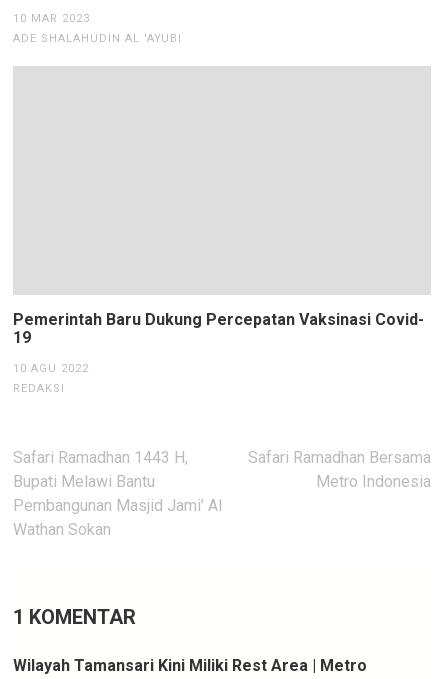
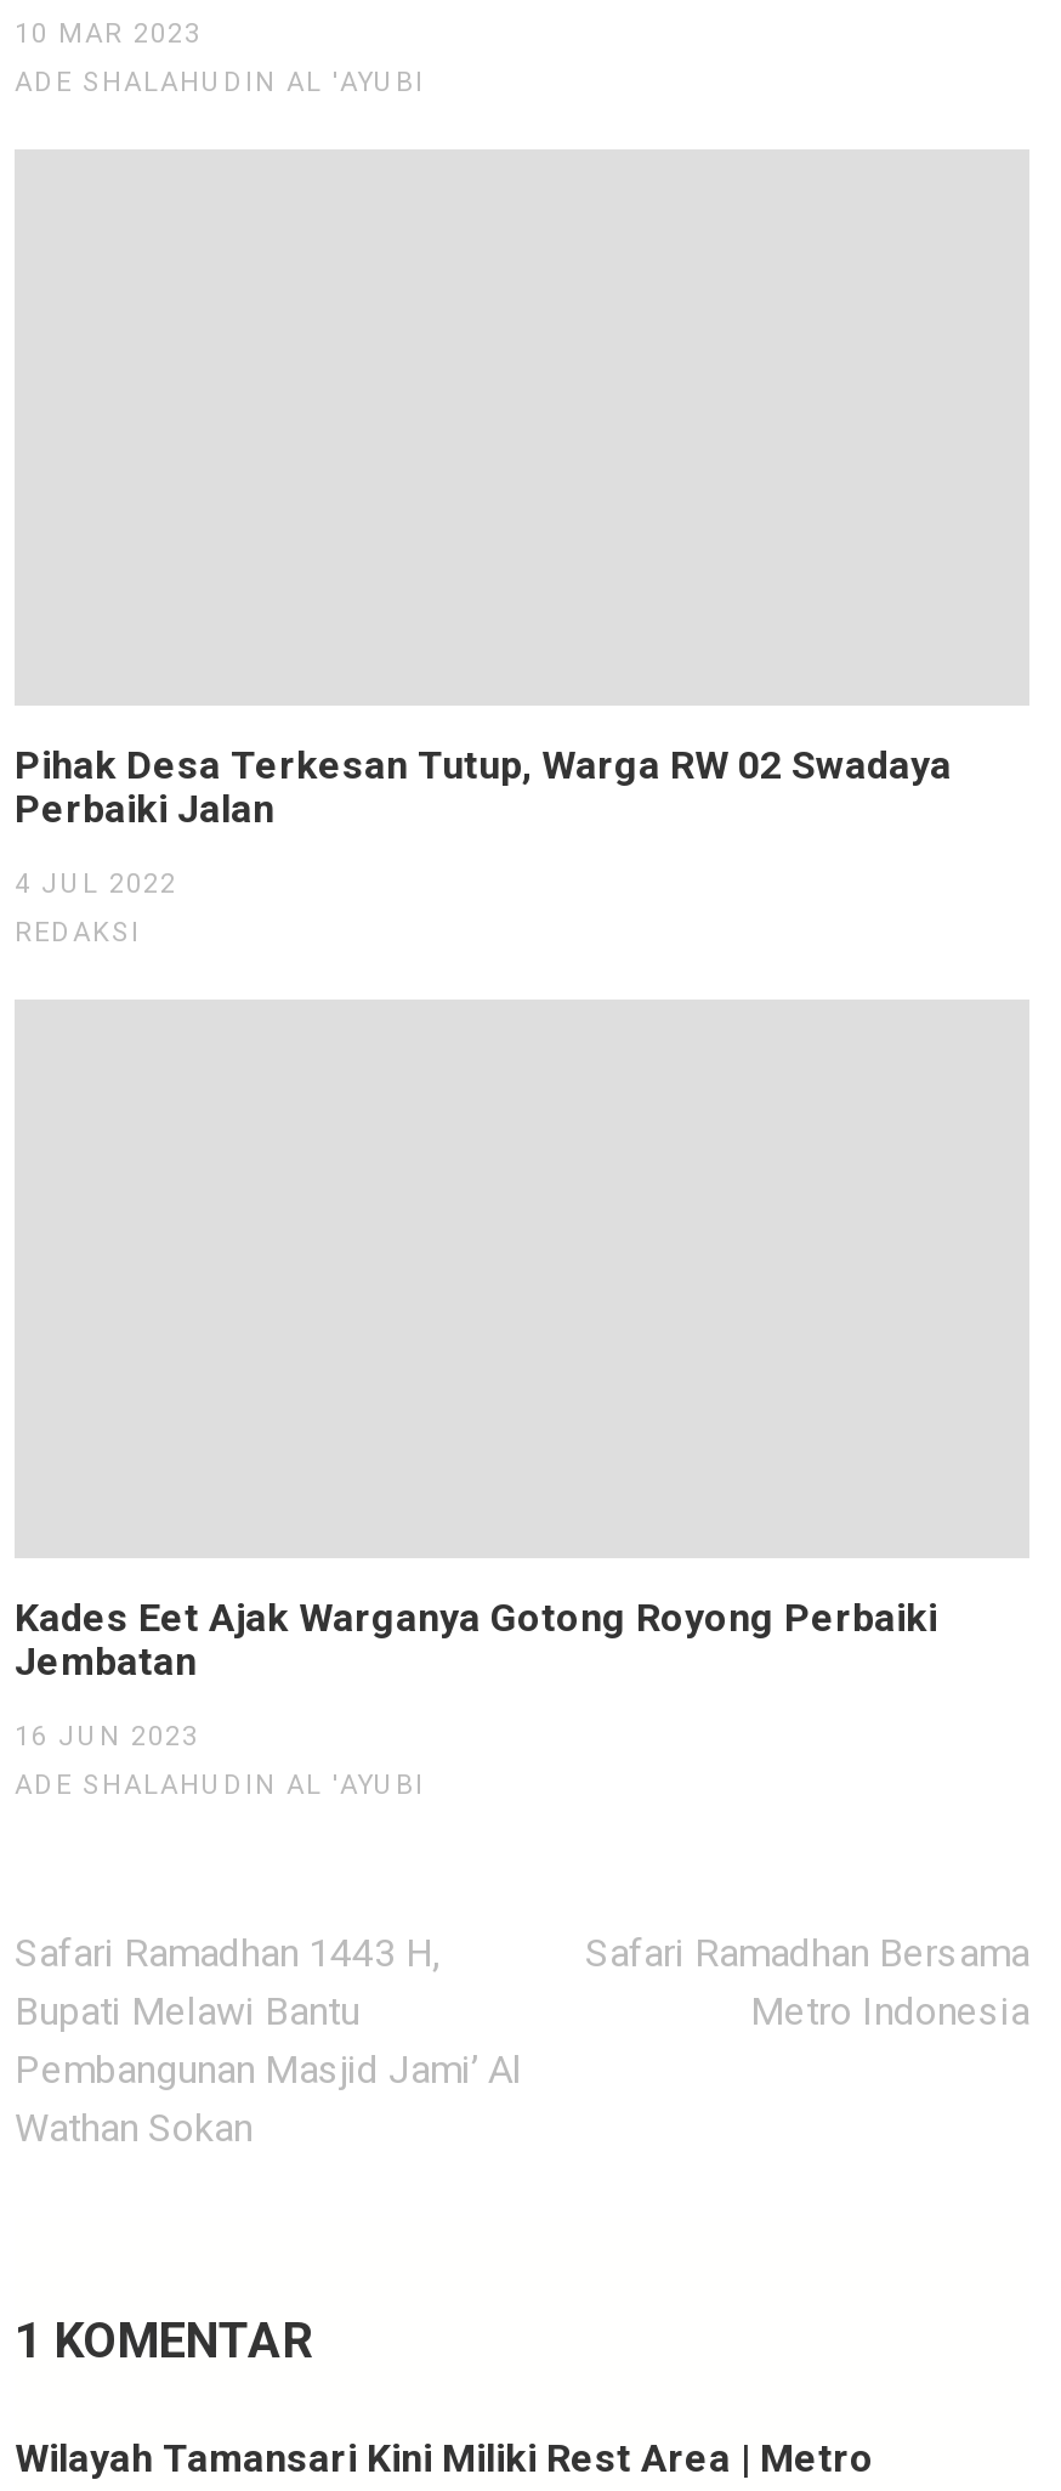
[13,310,424,347] Pemerintah Baru Dukung Percepatan Vaksinasi Covid- | 19 -> [15,744,952,833] Pihak Desa Terkesan Tutup, Warga RW 02 Swadaya | Perbaiki Jalan
[13,362,89,375] 10 AGU 2022 -> [15,870,177,901] 4 JUL 2022
none -> [15,1595,937,1801] Kades Eet Ajak Warganya Gotong Royong Perbaiki | Jembatan | 16 JUN 2023 | ADE SHALAHUDIN AL 'AYUBI

